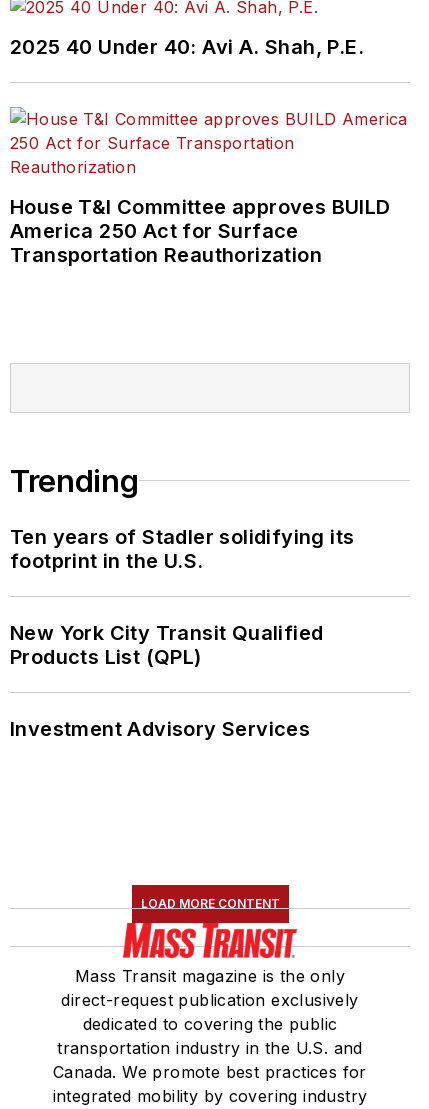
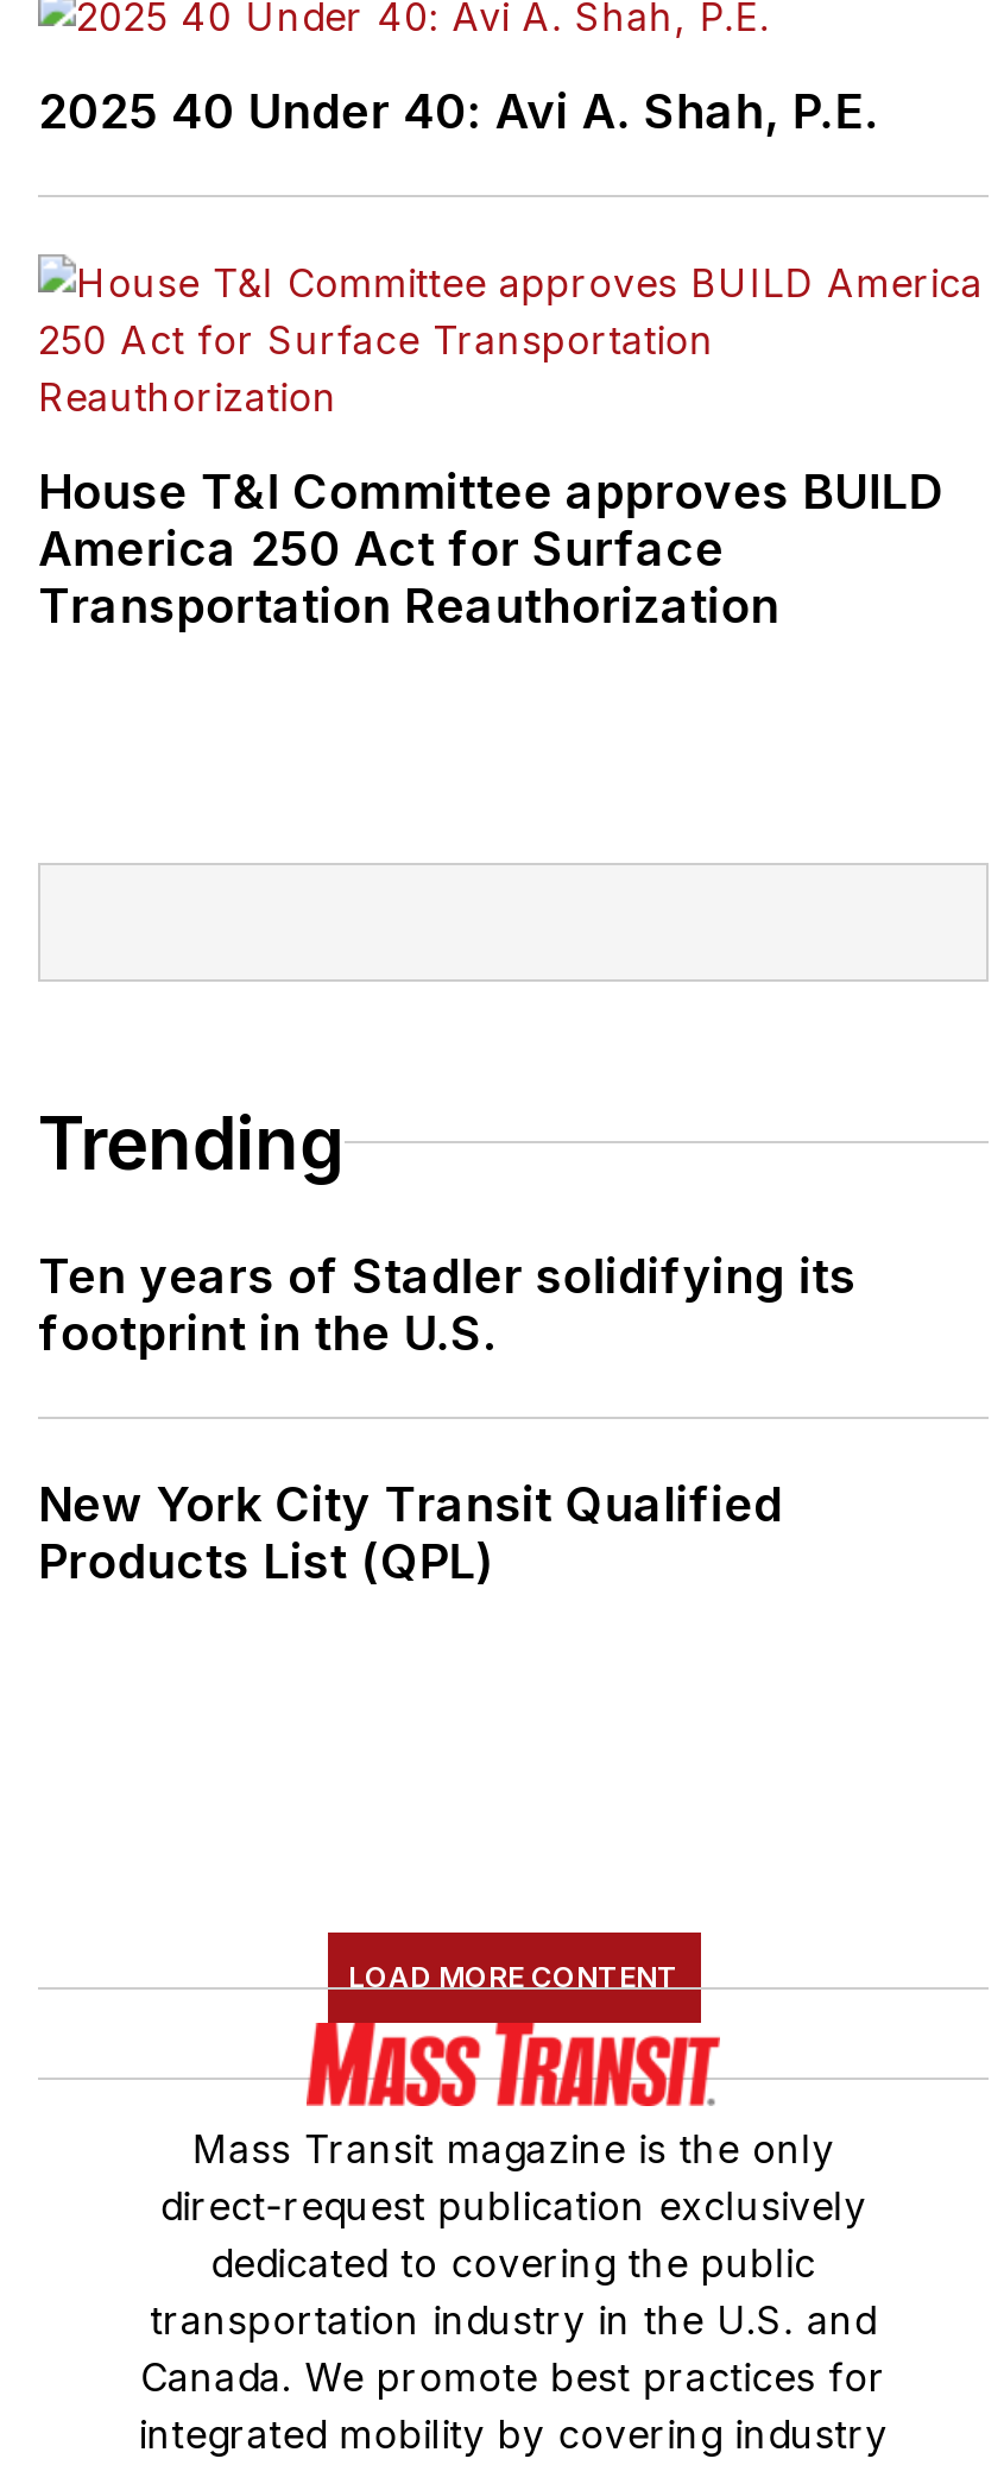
[10,717,310,741] Investment Advisory Services -> none

